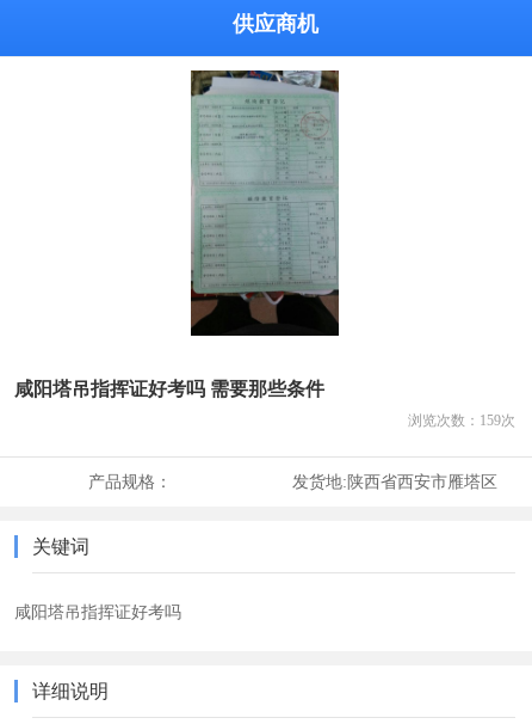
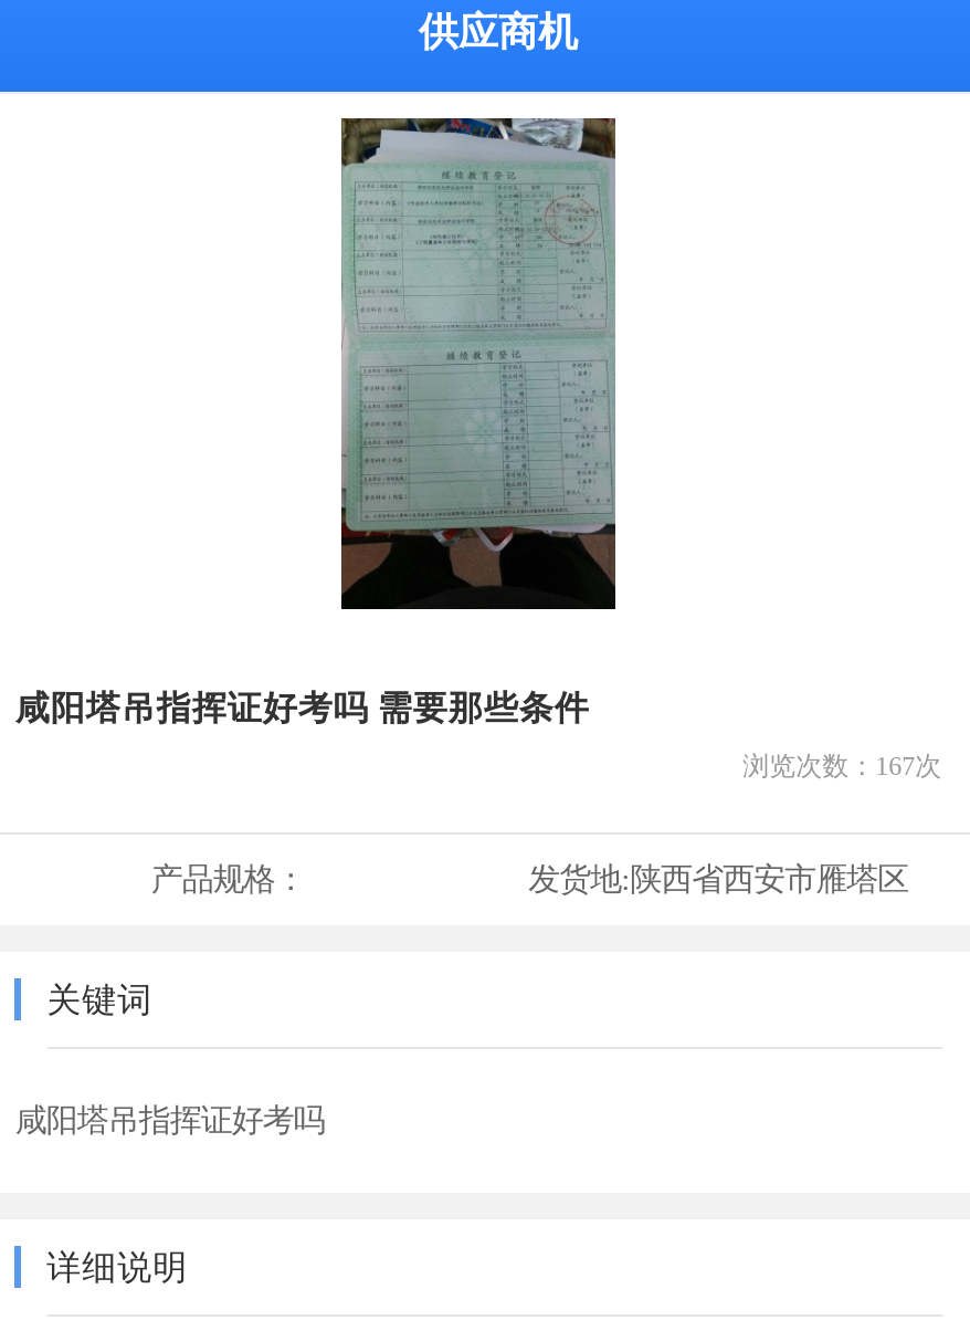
[408,412,515,428] 浏览次数：159次 -> [743,750,942,781] 浏览次数：167次

